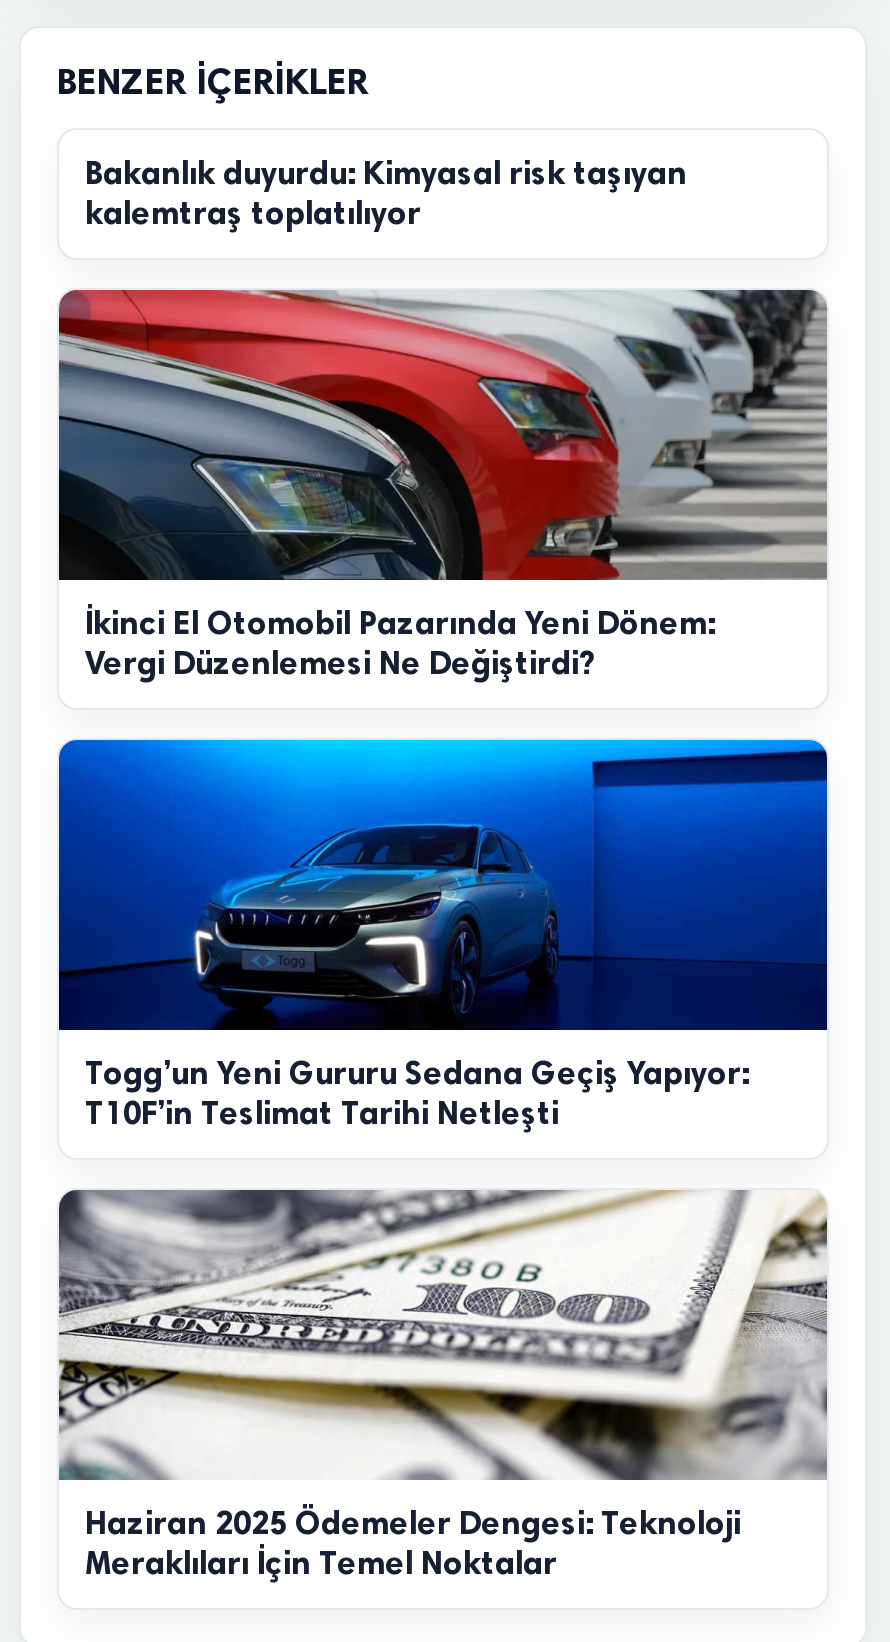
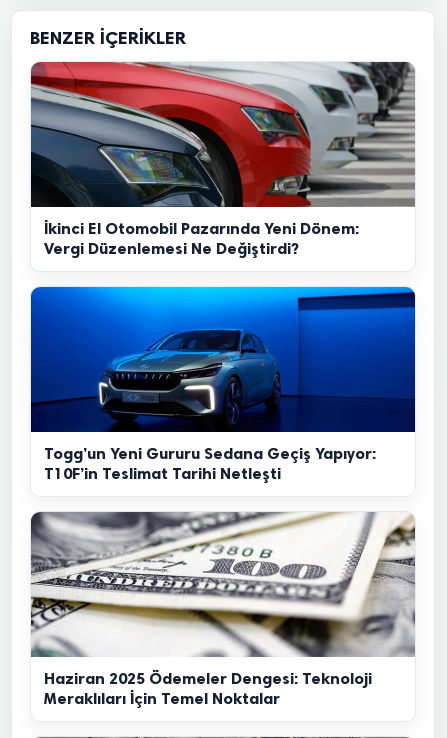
[85,154,687,232] Bakanlık duyurdu: Kimyasal risk taşıyan | kalemtraş toplatılıyor -> none

